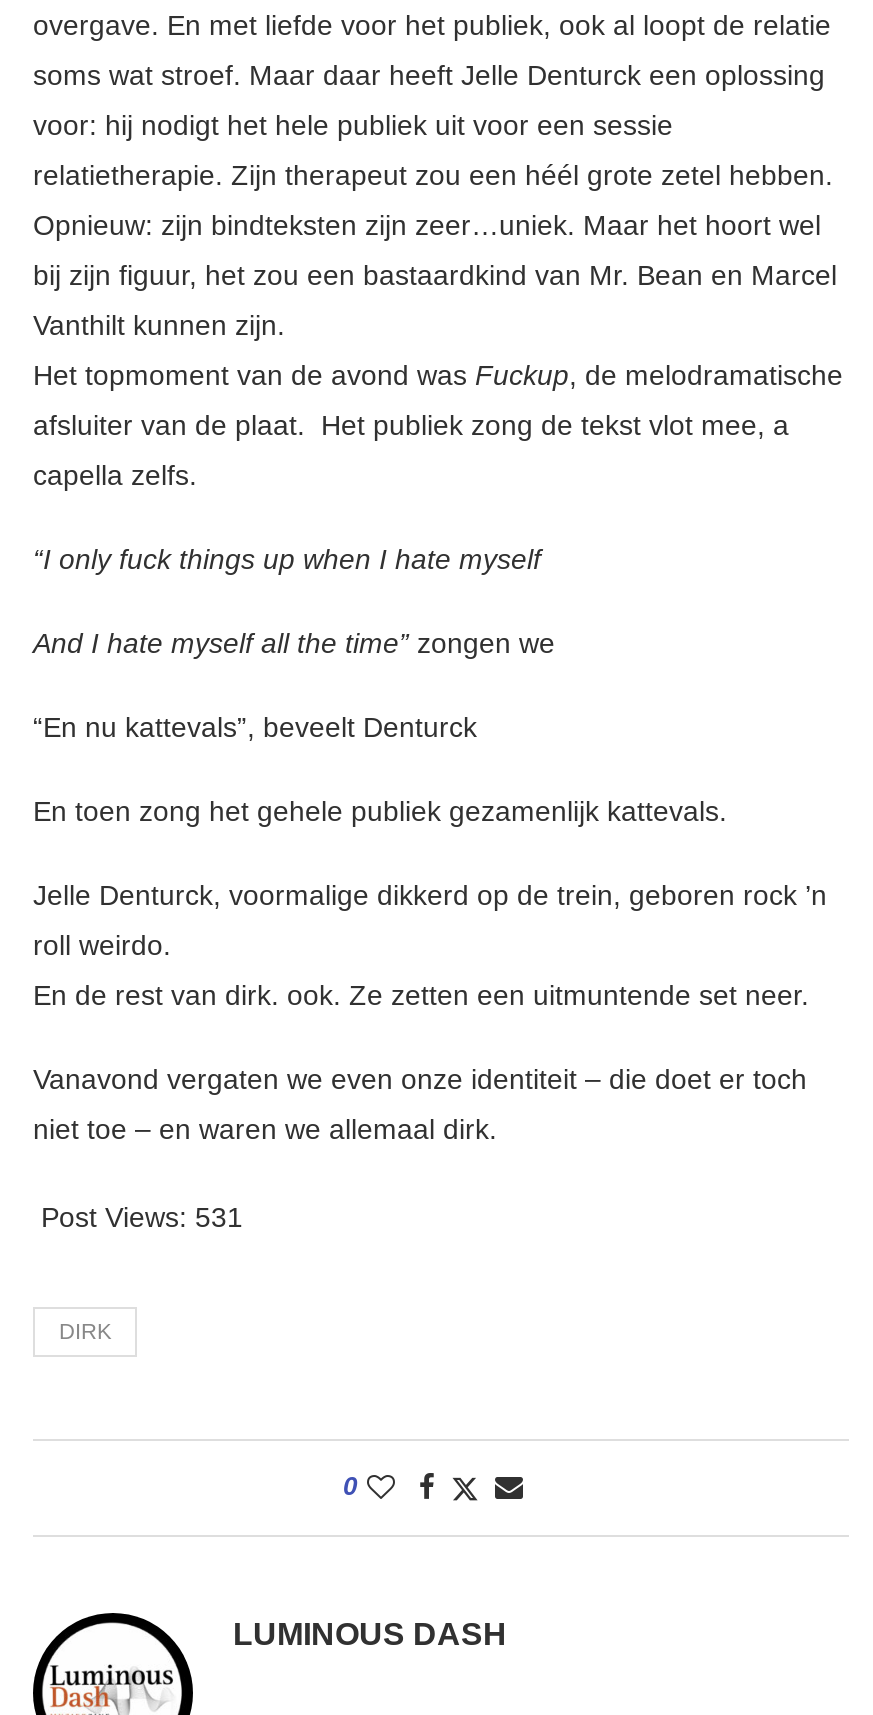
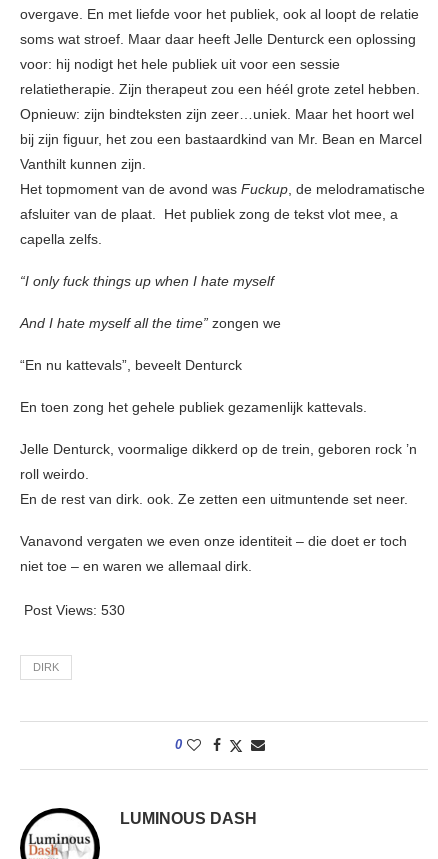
[41,1202,243,1234] Post Views: 531 -> [24,602,125,618] Post Views: 530

